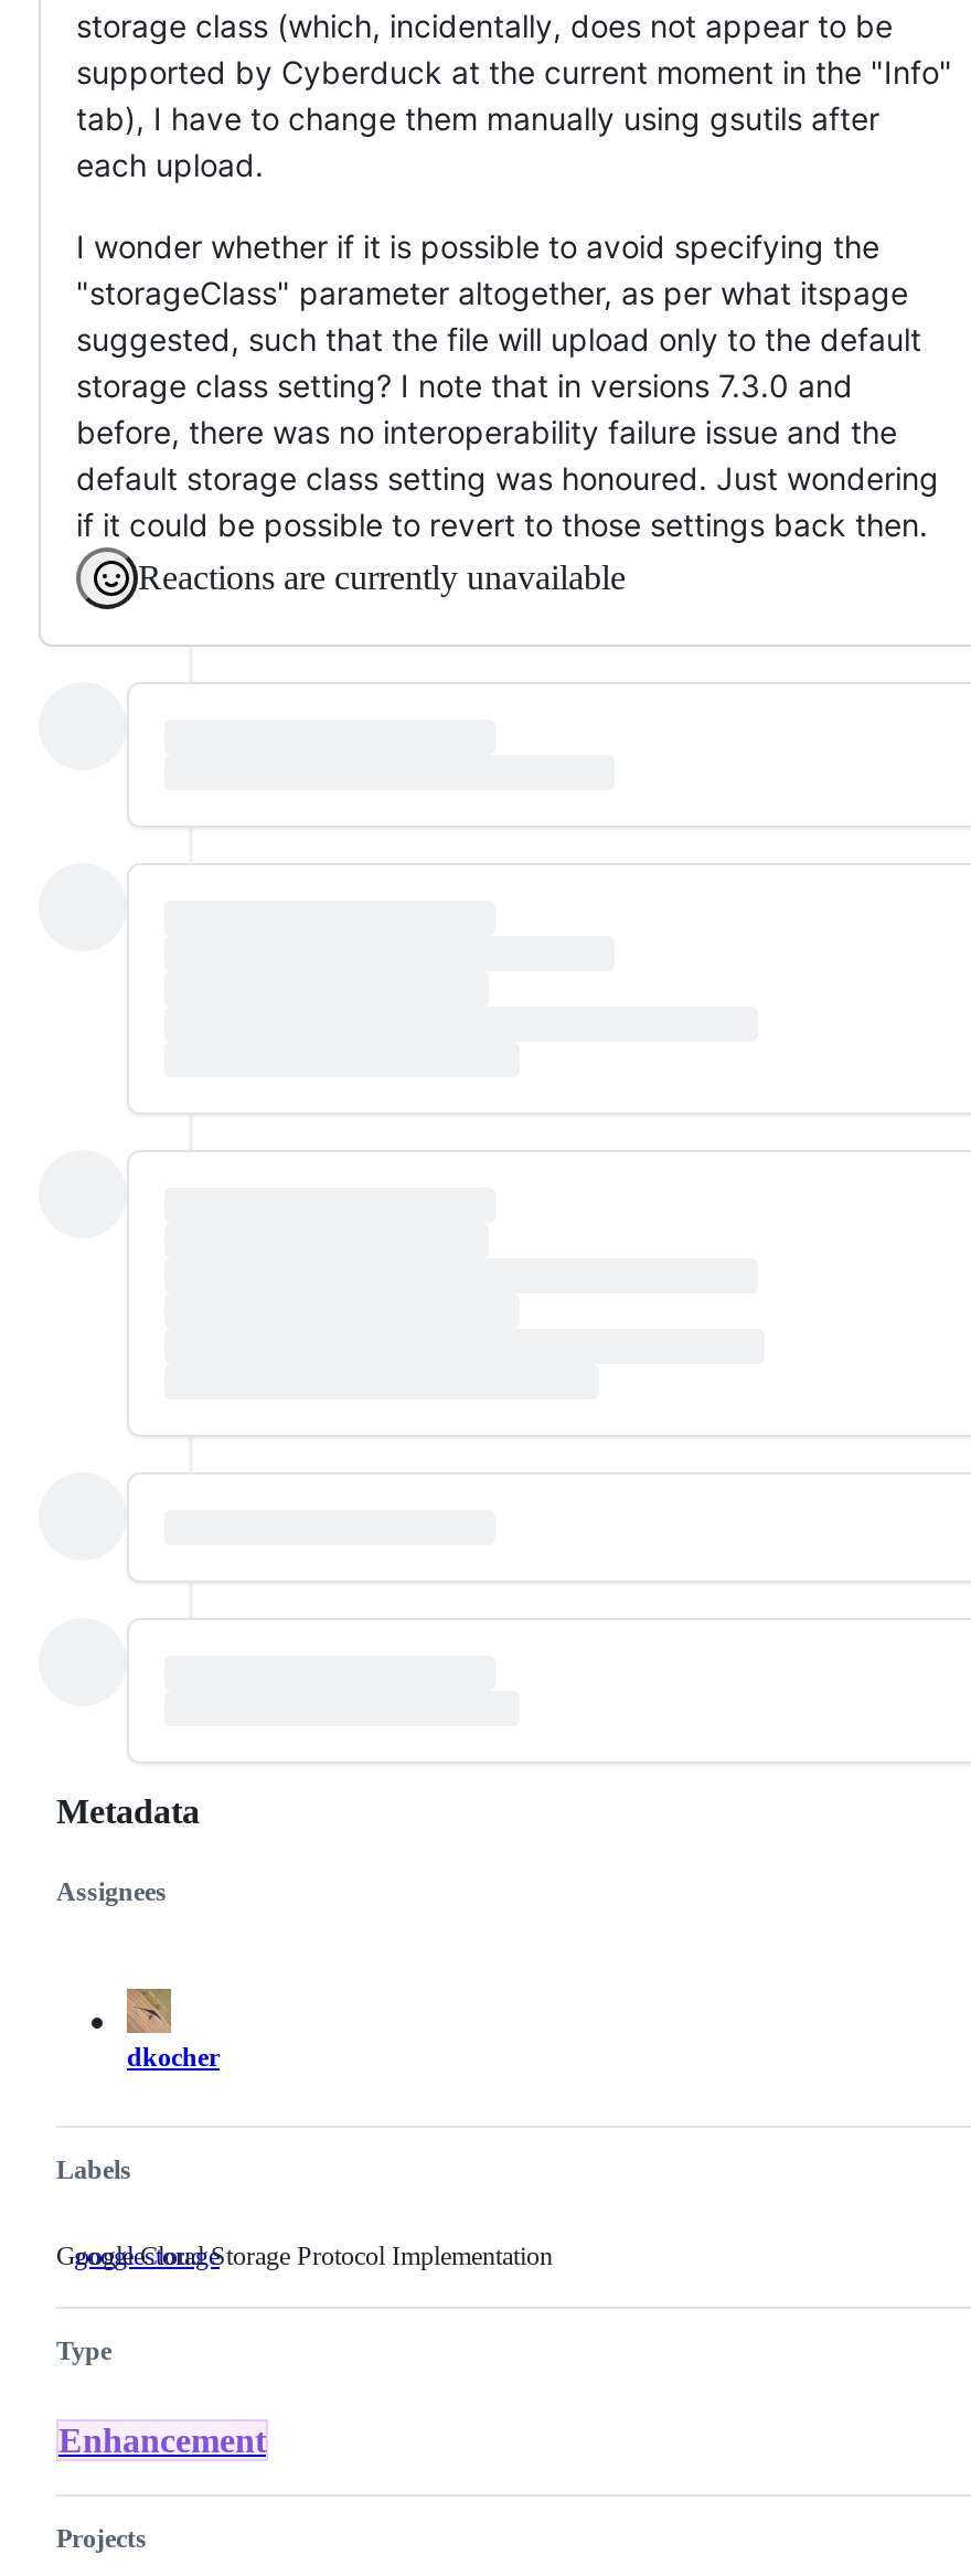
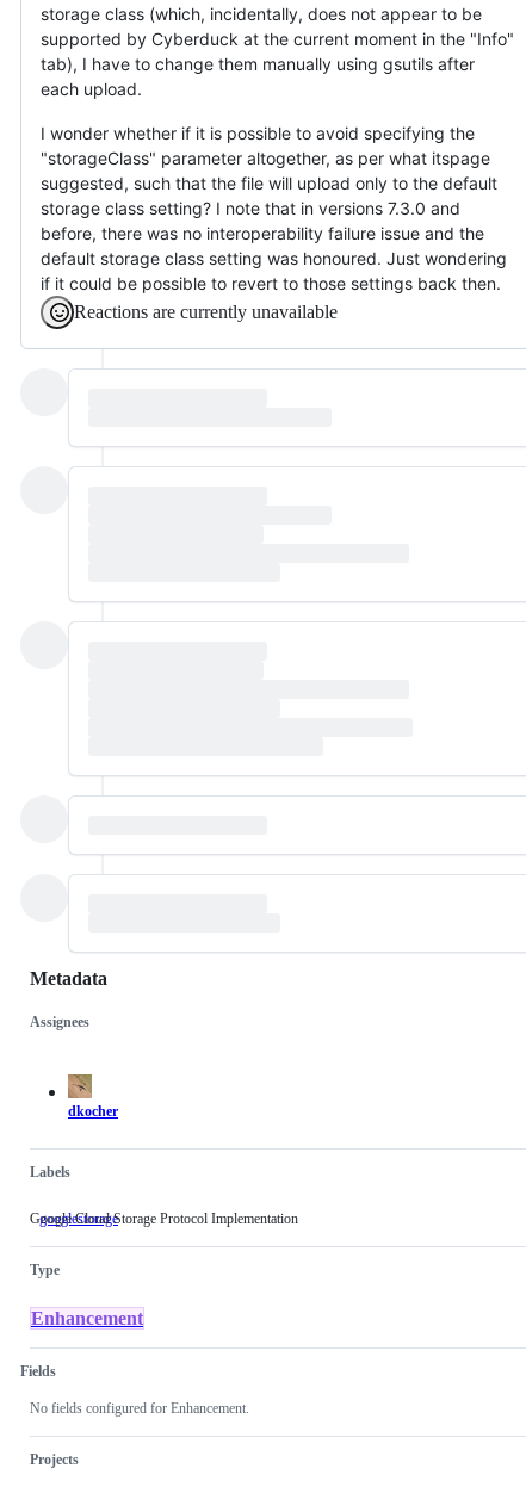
none -> [20,1363,249,1417] Fields | No fields configured for Enhancement.

